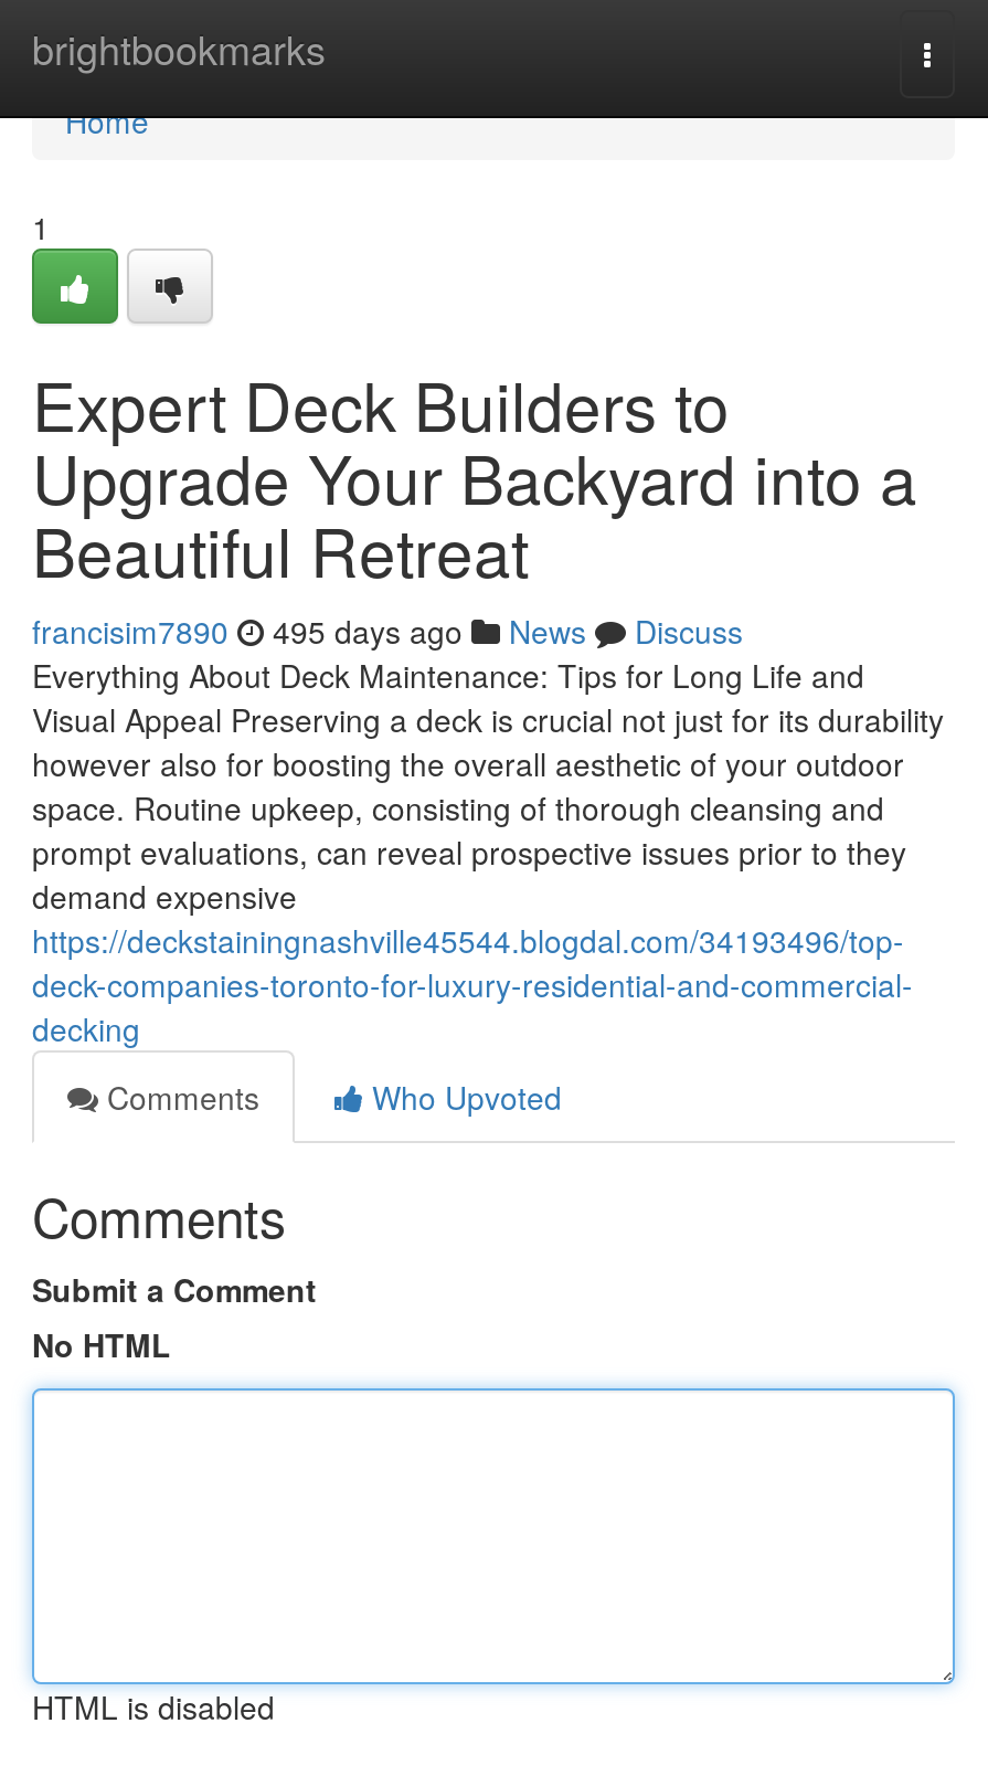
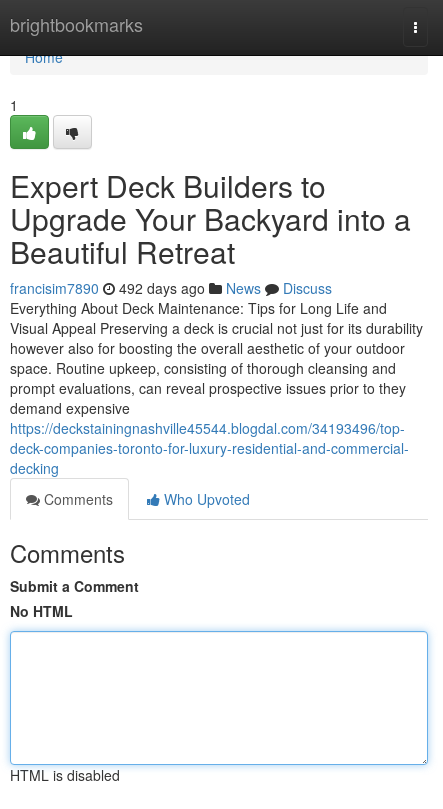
[32,609,743,653] francisim7890 495 days ago News Discuss -> [10,278,332,298] francisim7890 492 days ago News Discuss

